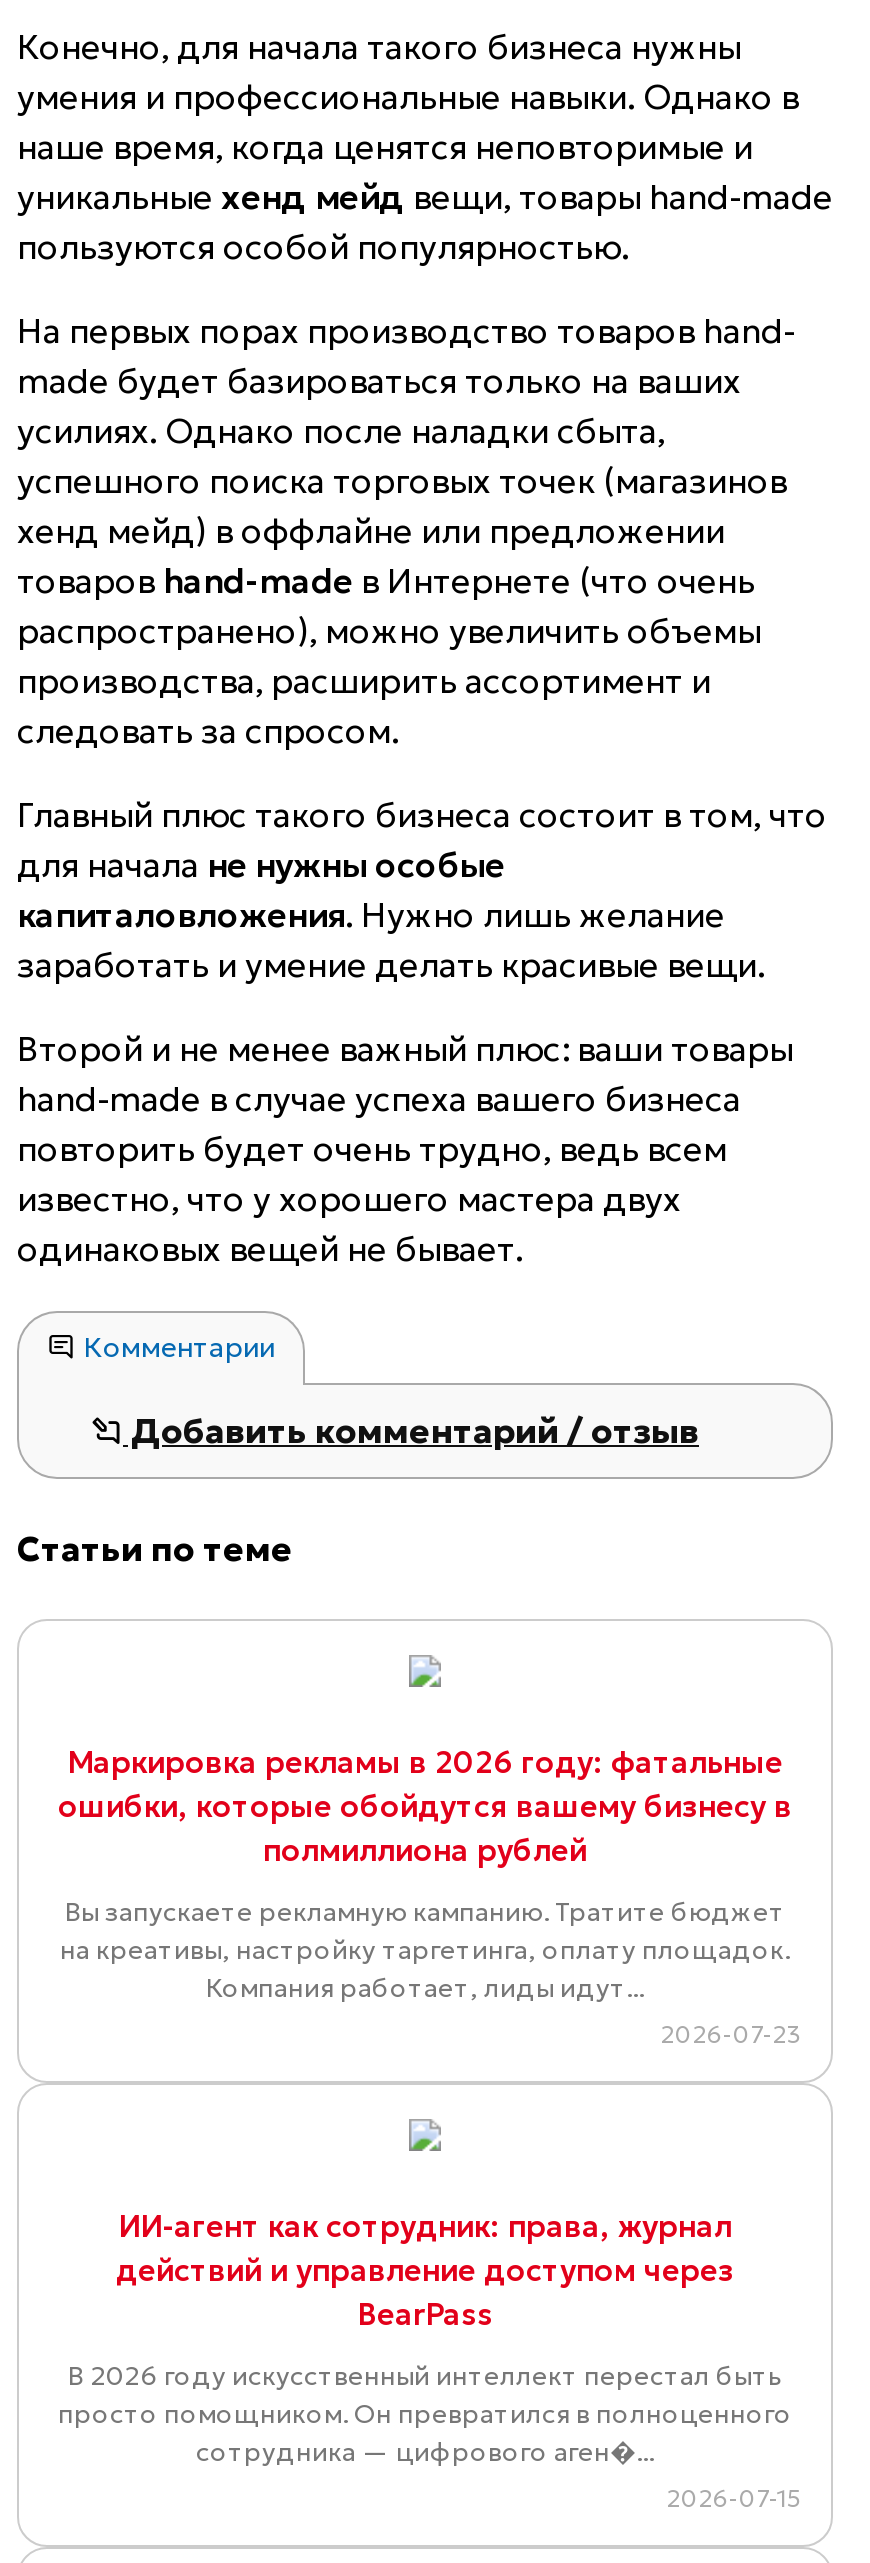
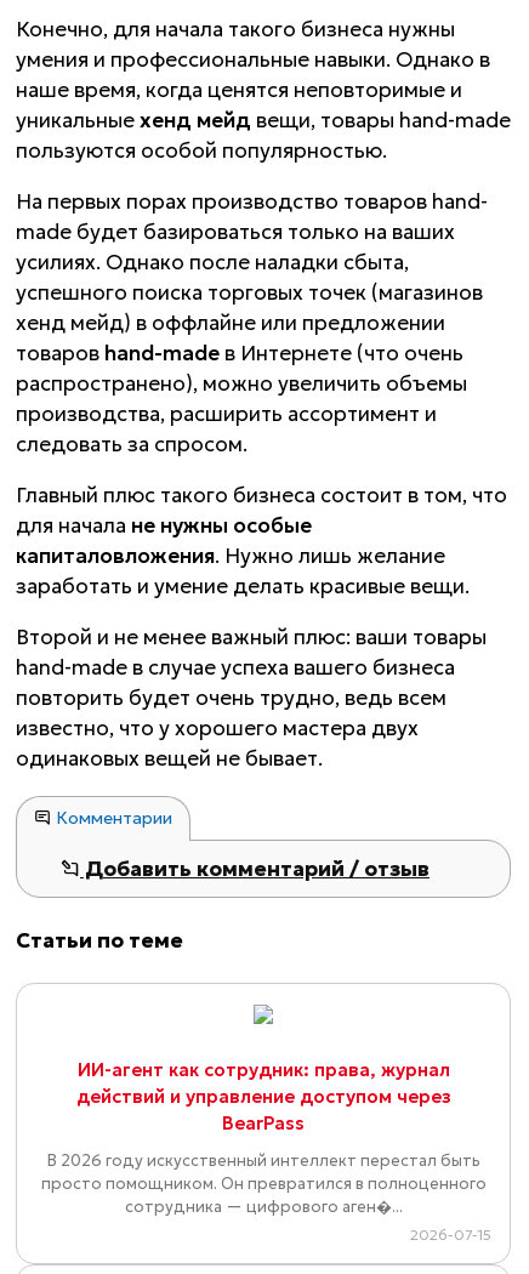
[58,1743,801,2049] Маркировка рекламы в 2026 году: фатальные | ошибки, которые обойдутся вашему бизнесу в | полмиллиона рублей | Вы запускаете рекламную кампанию. Тратите бюджет | на креативы, настройку таргетинга, оплату площадок. | Компания работает, лиды идут... | 2026-07-23 -> none

